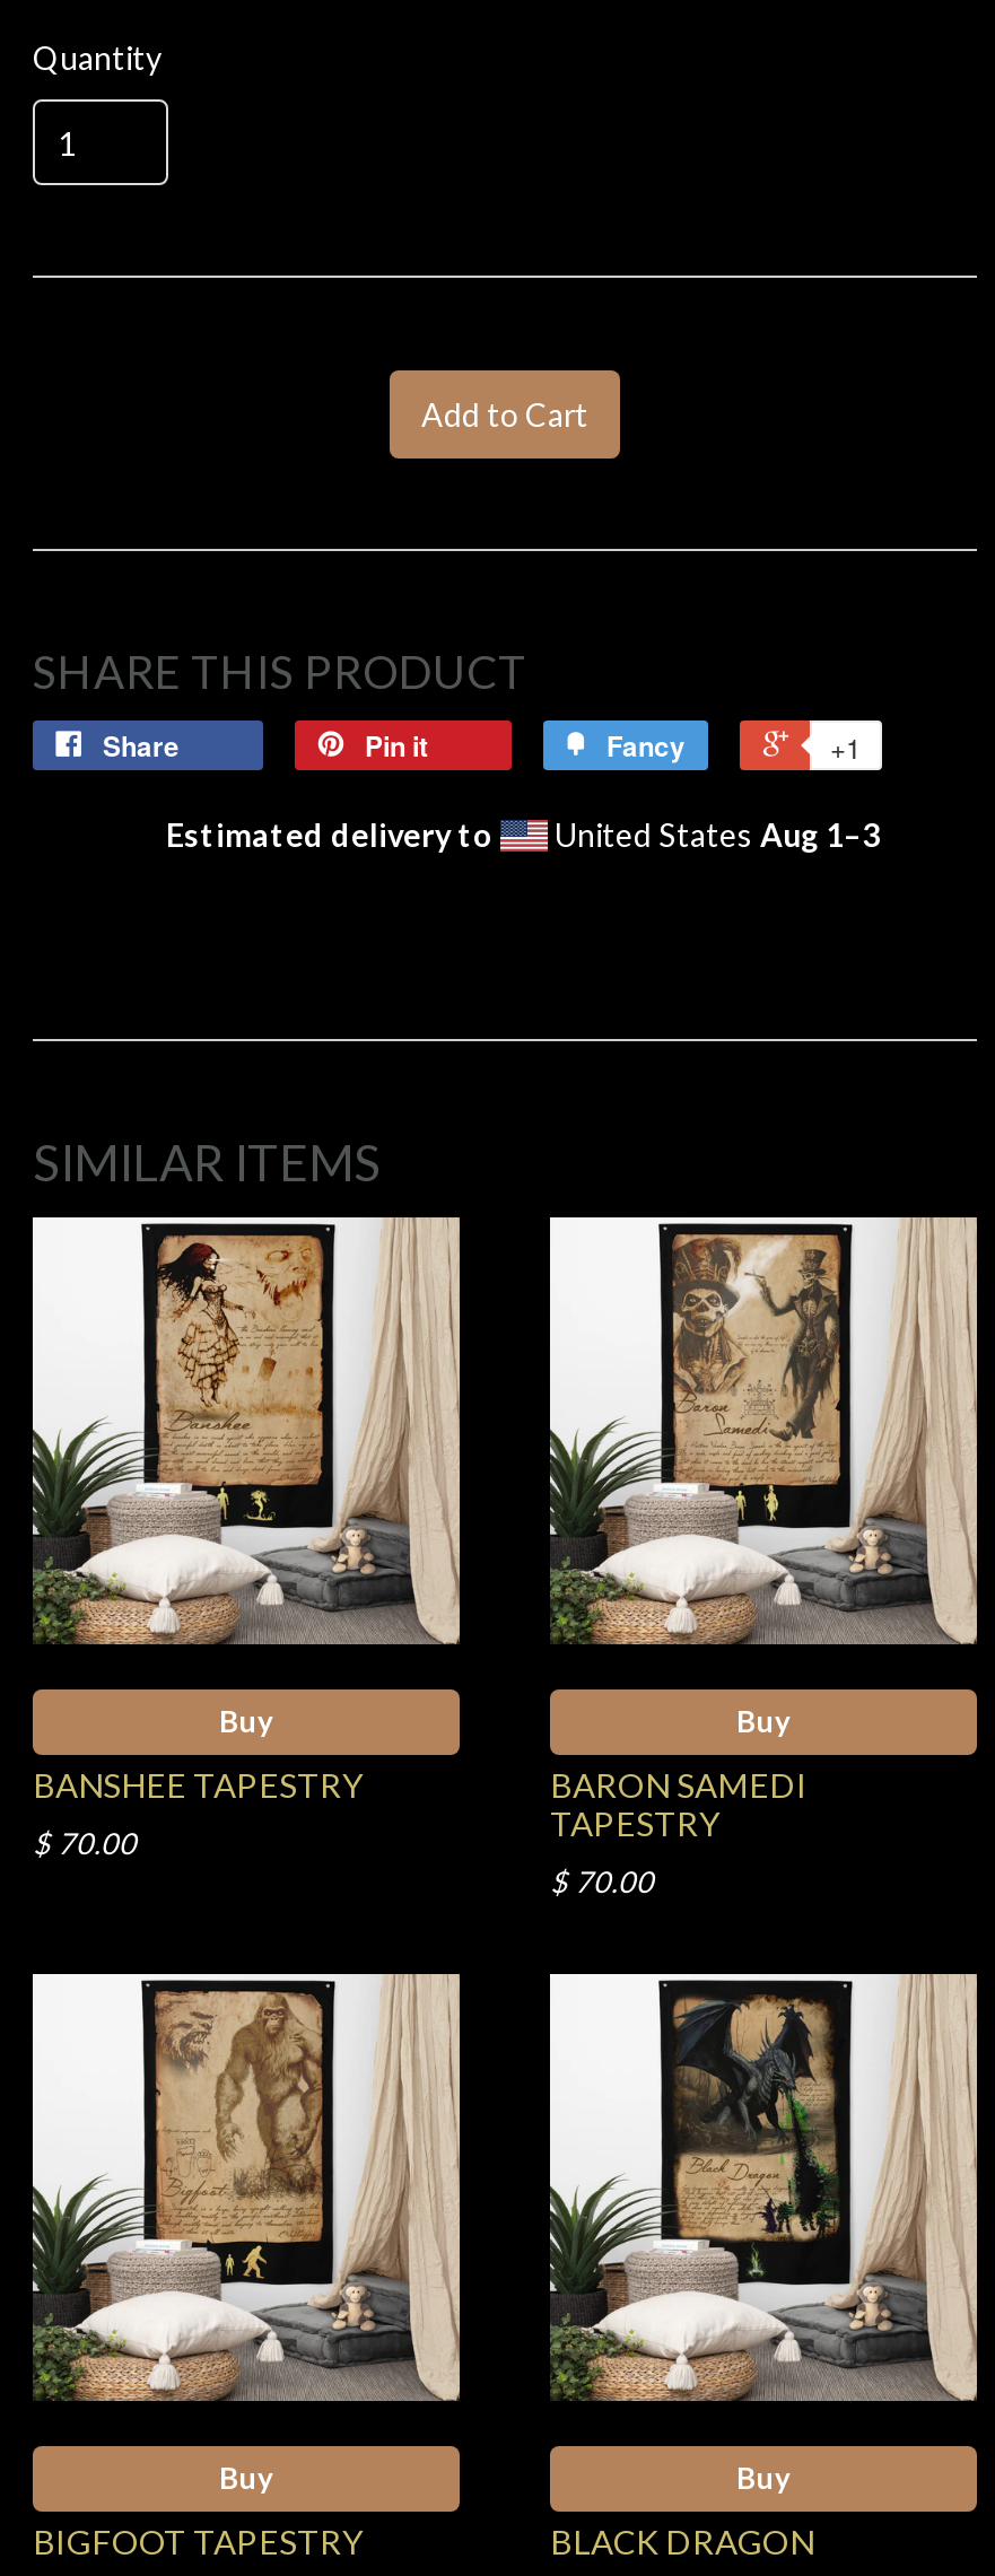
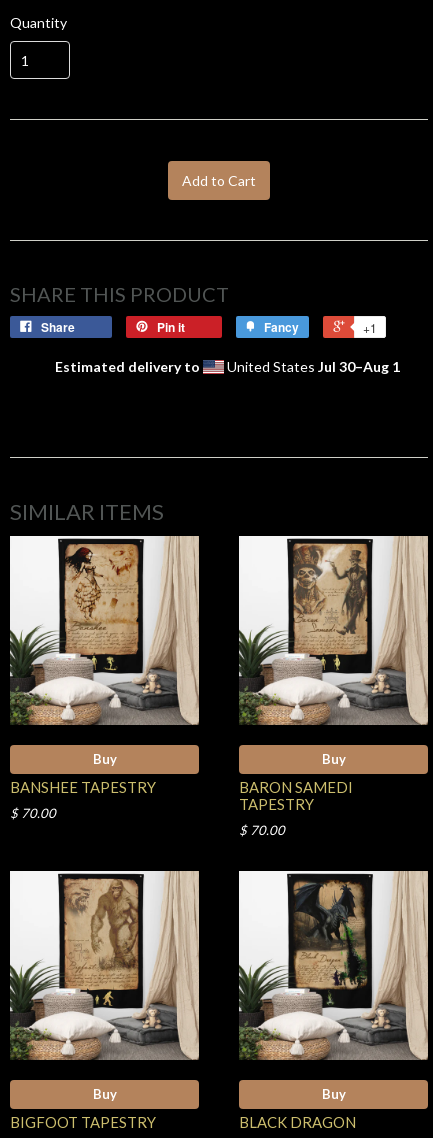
[548,815,880,854] United States Aug 1–3 -> [223,358,399,375] United States Jul 30–Aug 1

